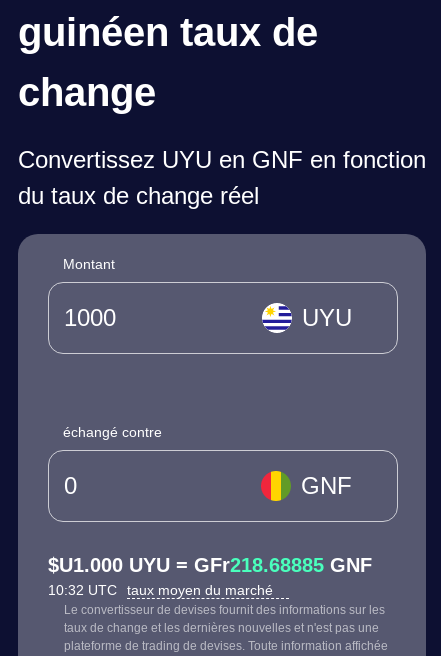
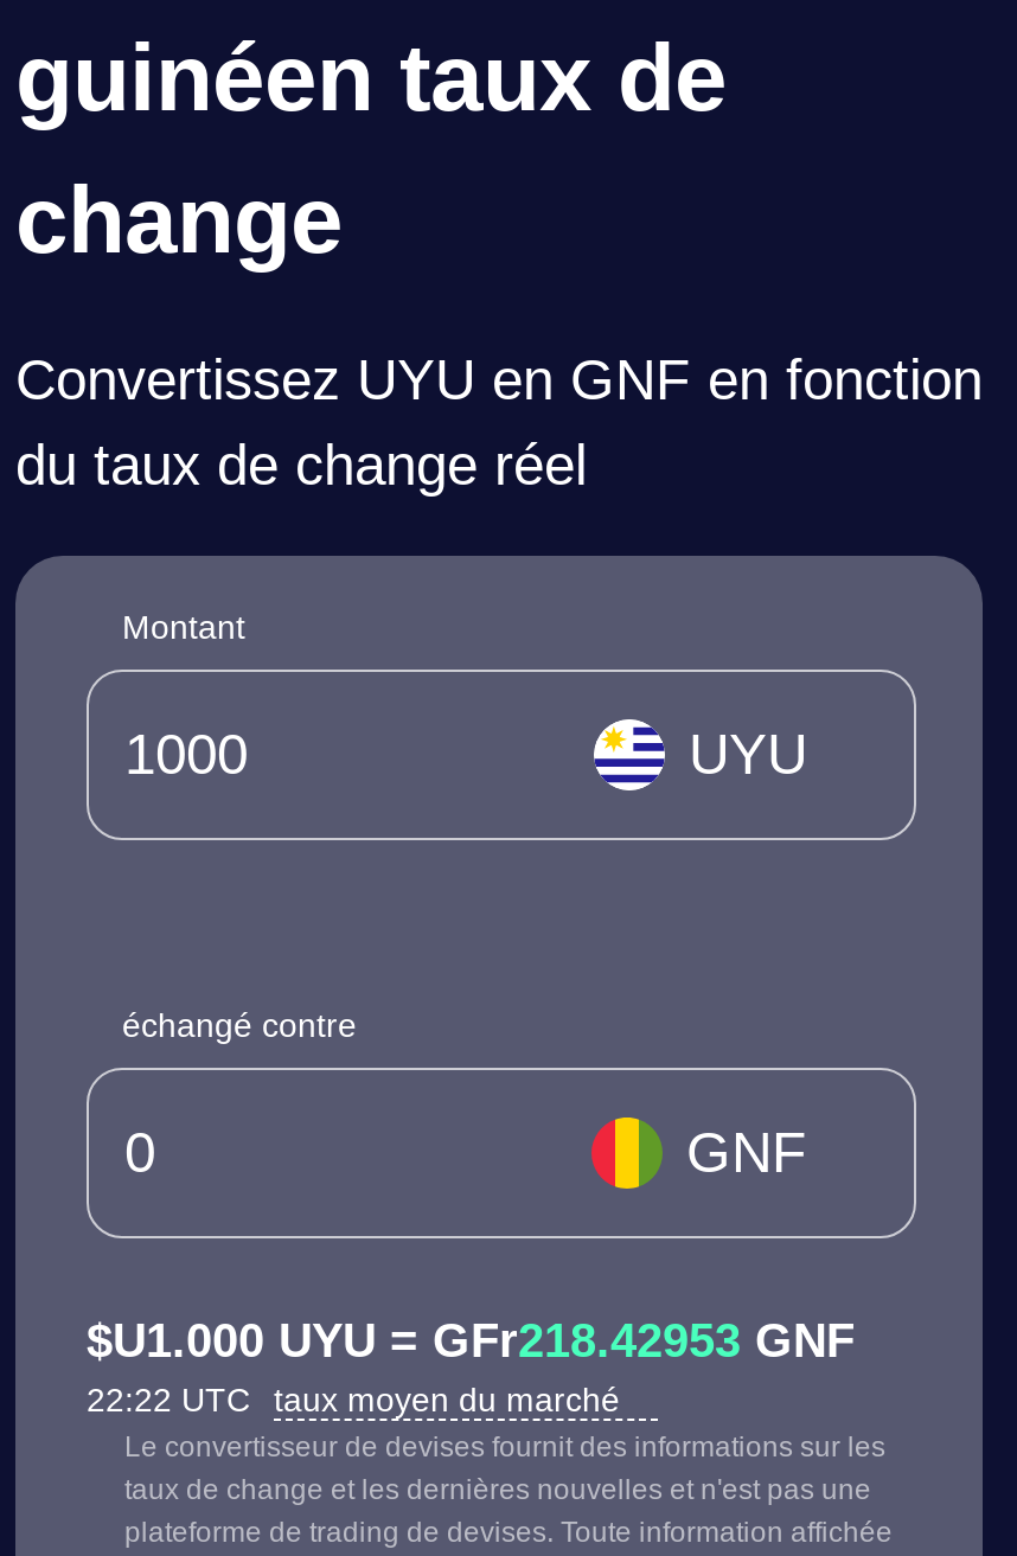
[48,554,372,576] $U1.000 UYU = GFr218.68885 GNF -> [87,1314,855,1366] $U1.000 UYU = GFr218.42953 GNF
[48,582,277,598] 10:32 UTC taux moyen du marché -> [87,1381,629,1419] 22:22 UTC taux moyen du marché

